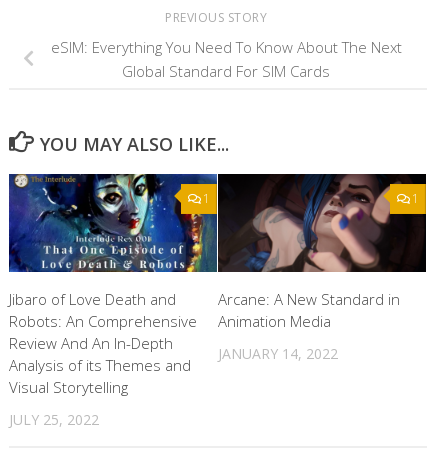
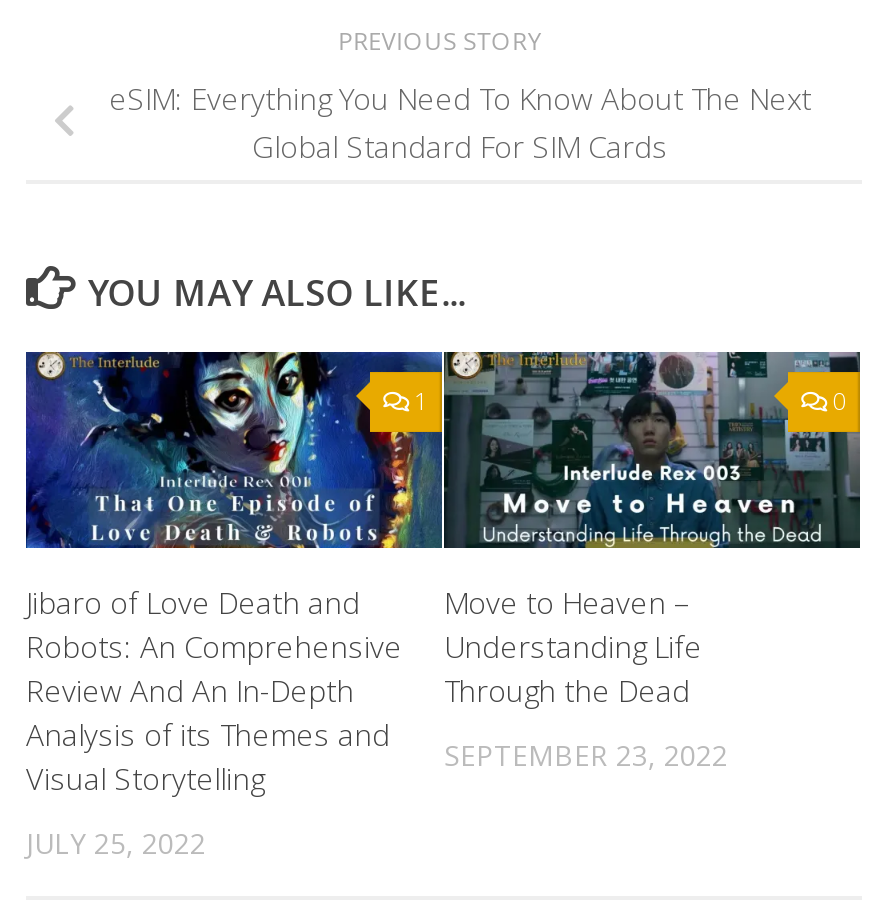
[218,173,426,273] [image] | 1 -> [442,350,862,550] [image] | 0
[218,288,400,330] Arcane: A New Standard in | Animation Media -> [444,583,702,711] Move to Heaven – | Understanding Life | Through the Dead
[218,343,338,362] JANUARY 14, 2022 -> [444,737,728,775] SEPTEMBER 23, 2022

